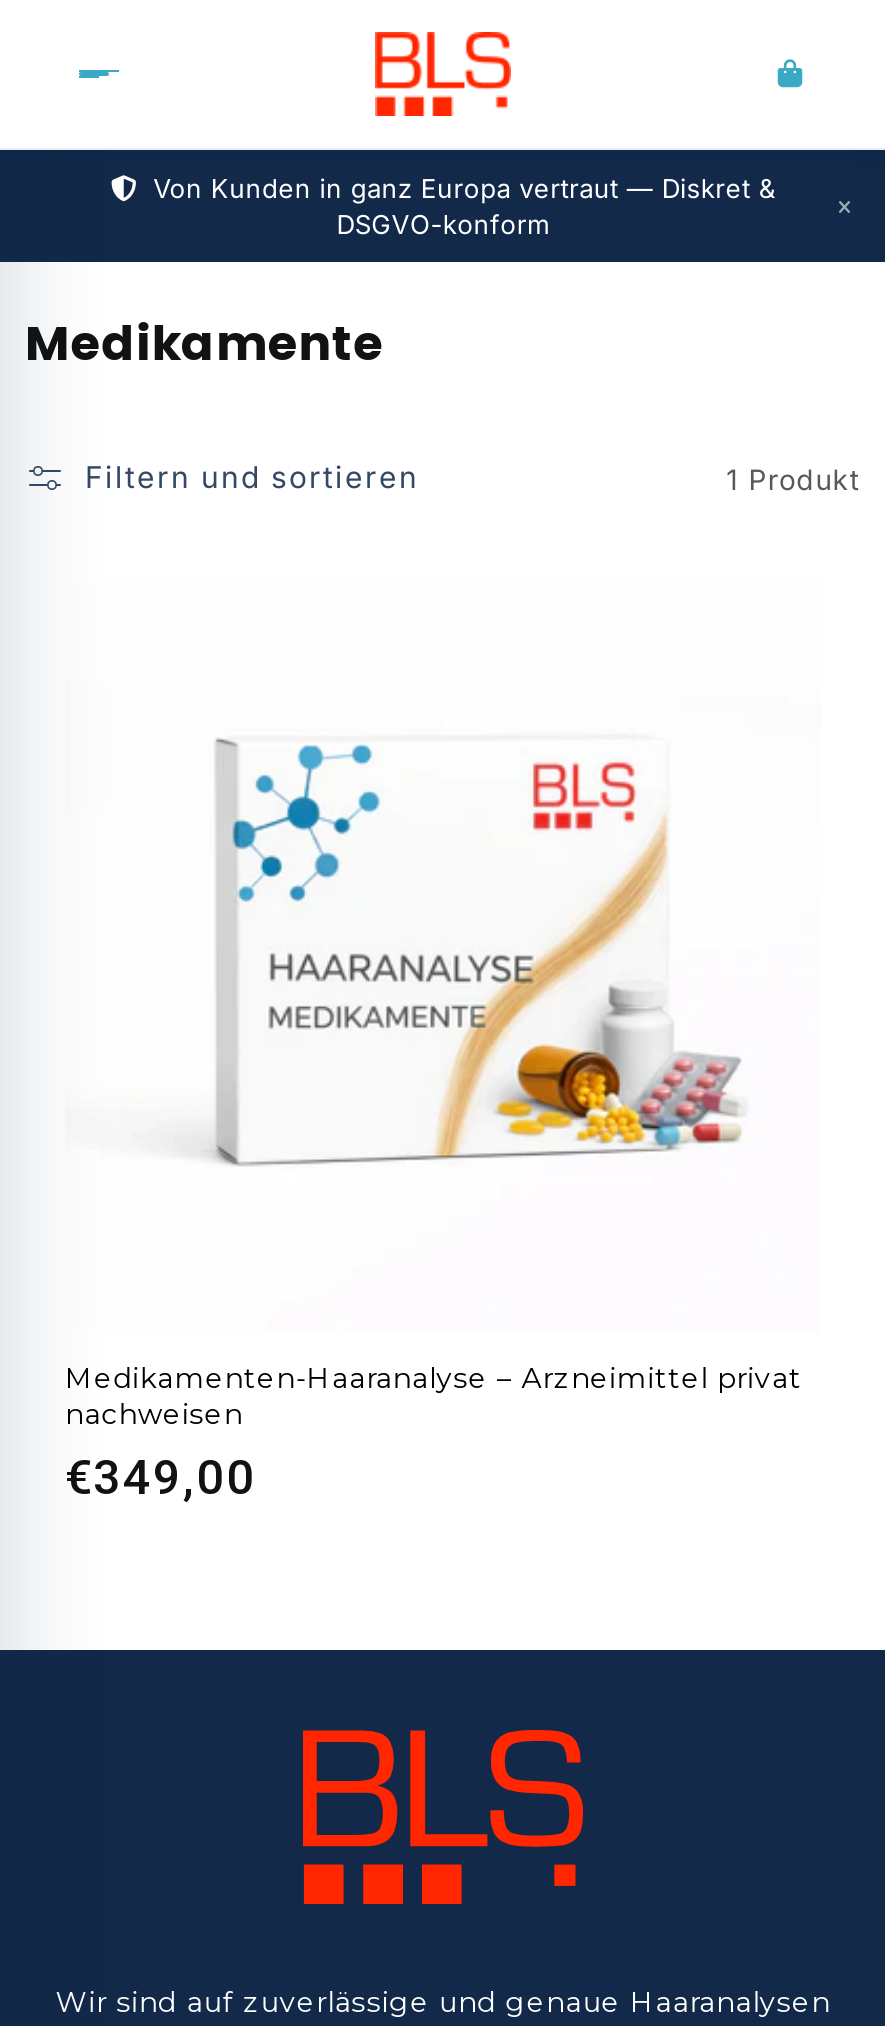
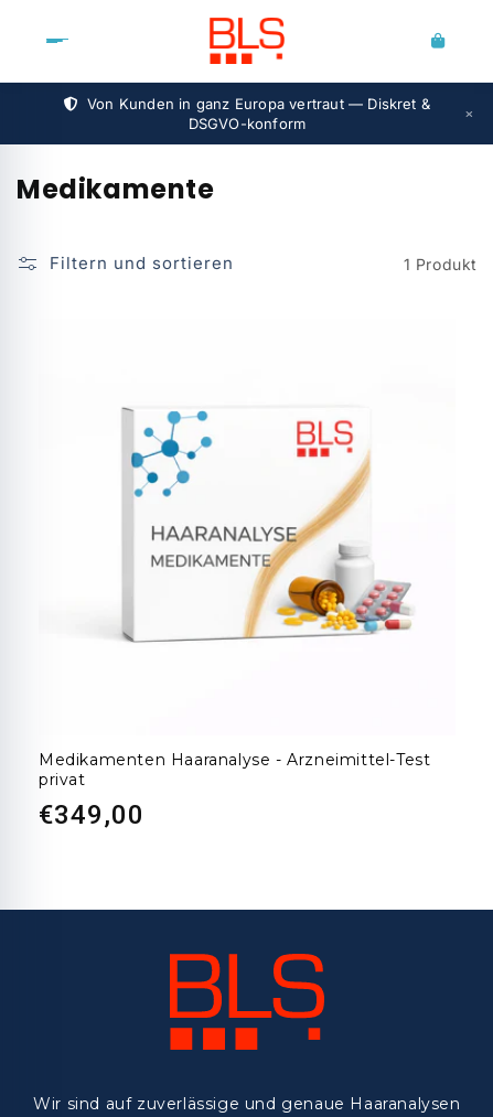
[65,1360,802,1432] Medikamenten-Haaranalyse – Arzneimittel privat | nachweisen -> [39,750,431,790] Medikamenten Haaranalyse - Arzneimittel-Test | privat

